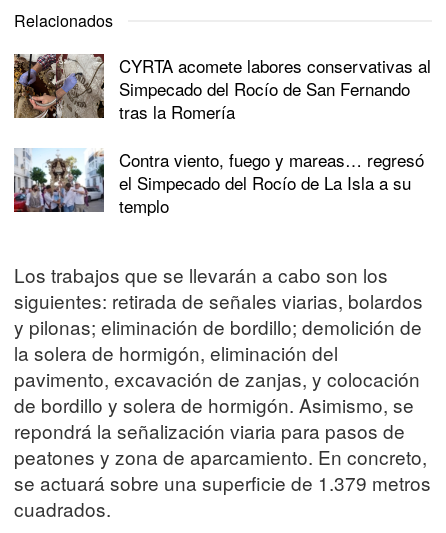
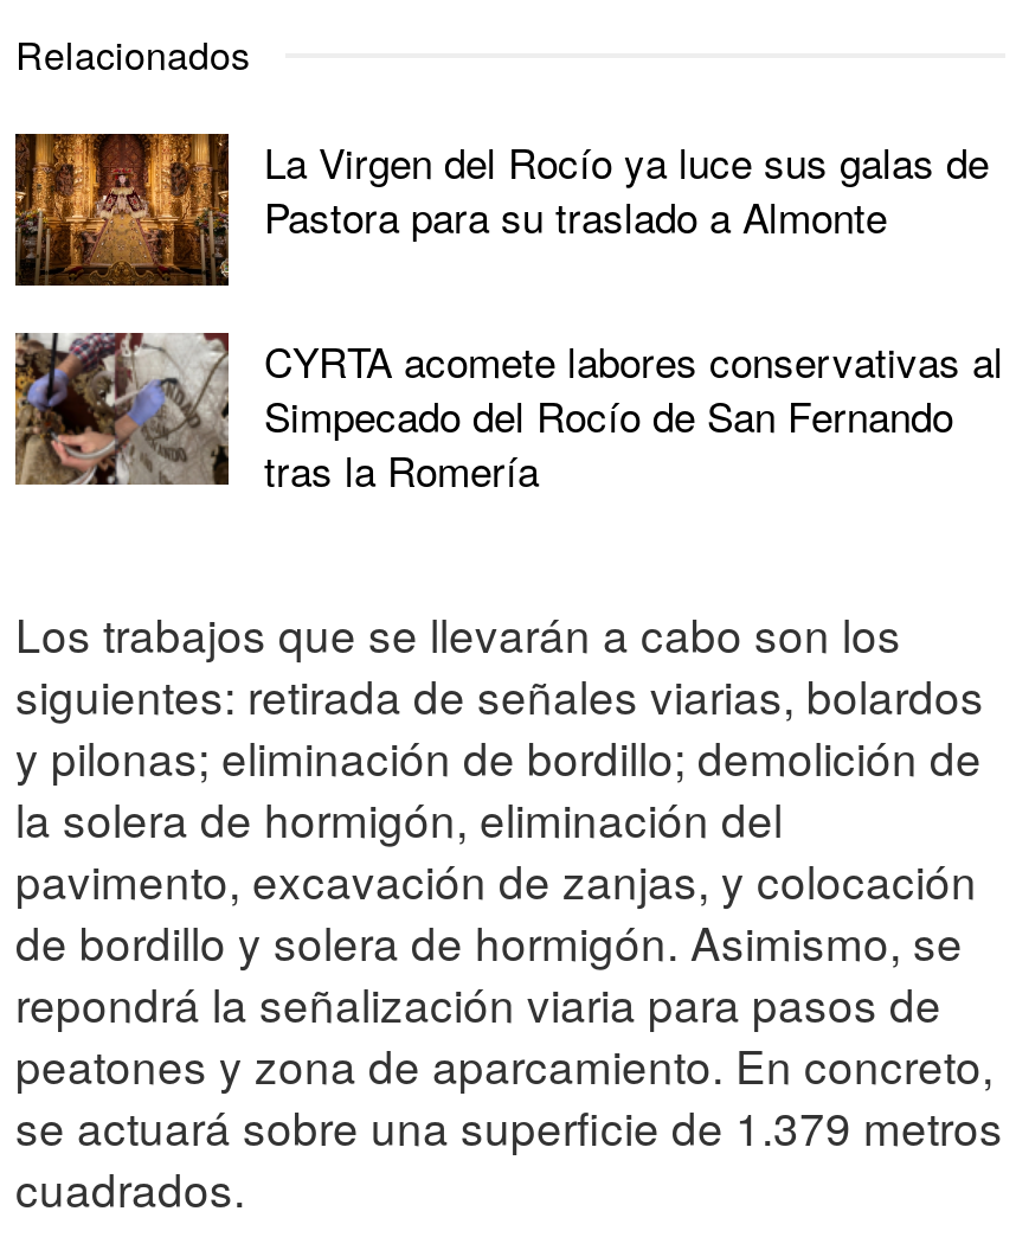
none -> [13,131,989,288] [image] | La Virgen del Rocío ya luce sus galas de | Pastora para su traslado a Almonte
moved [12,52,431,124] -> [11,328,1003,499]: [image] | CYRTA acomete labores conservativas al | Simpecado del Rocío de San Fernando | tras la Romería
[13,147,424,218] [image] | Contra viento, fuego y mareas… regresó | el Simpecado del Rocío de La Isla a su | templo -> none

